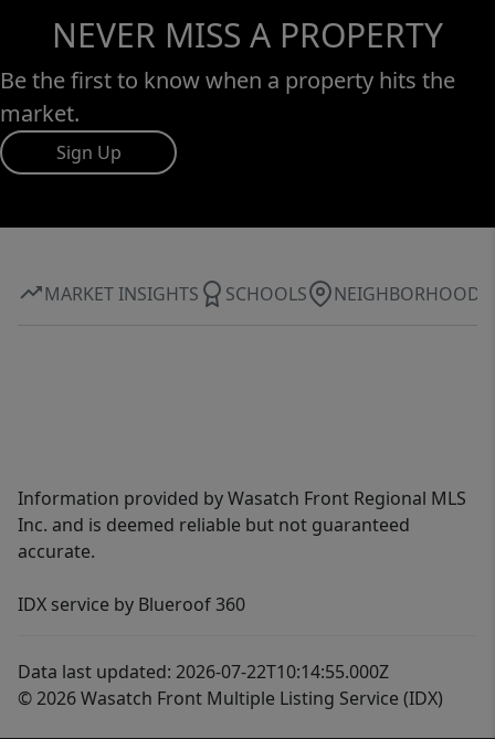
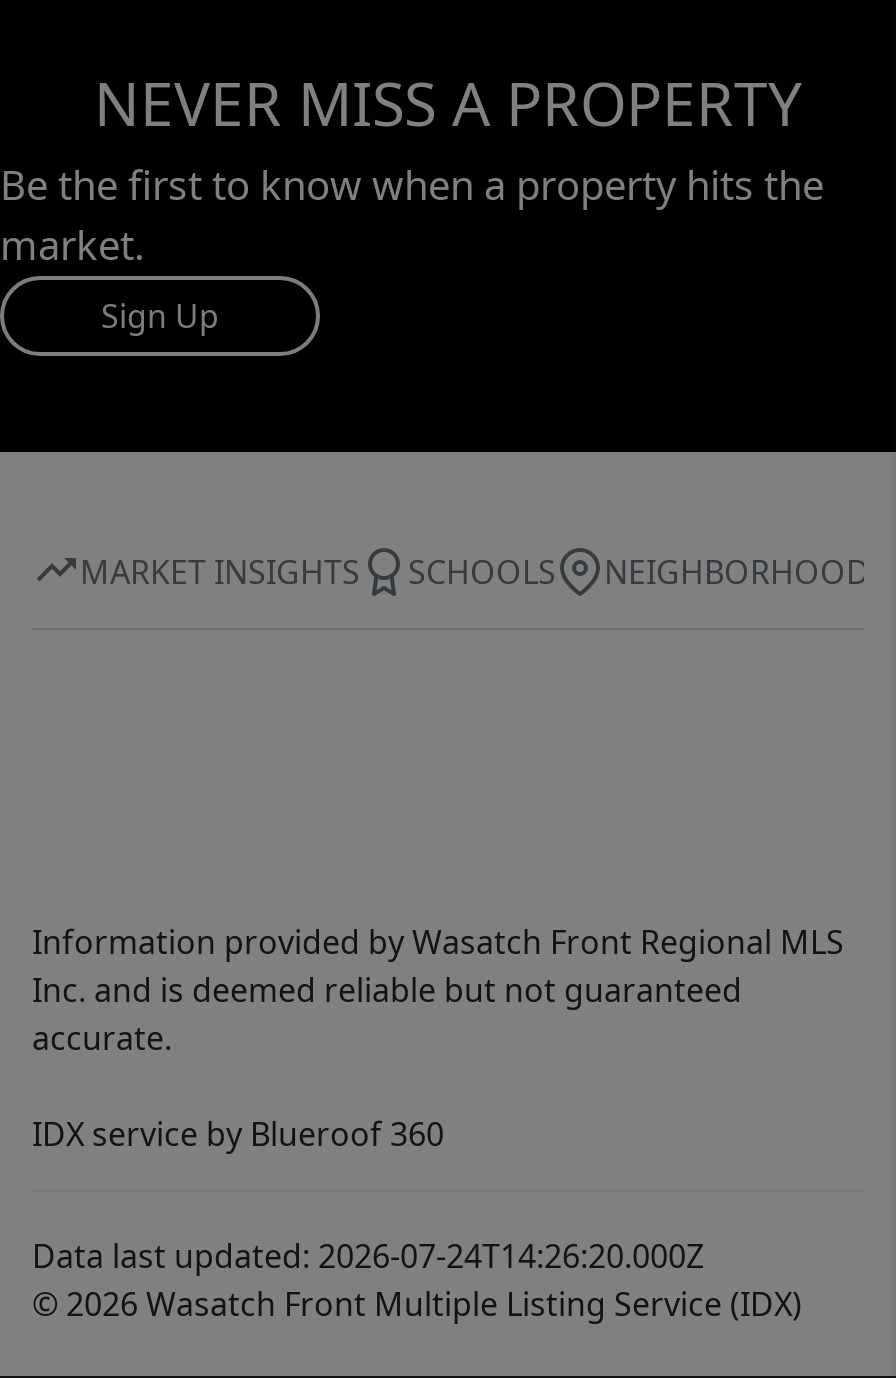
[18,659,389,684] Data last updated: 2026-07-22T10:14:55.000Z -> [32,1234,704,1278] Data last updated: 2026-07-24T14:26:20.000Z

